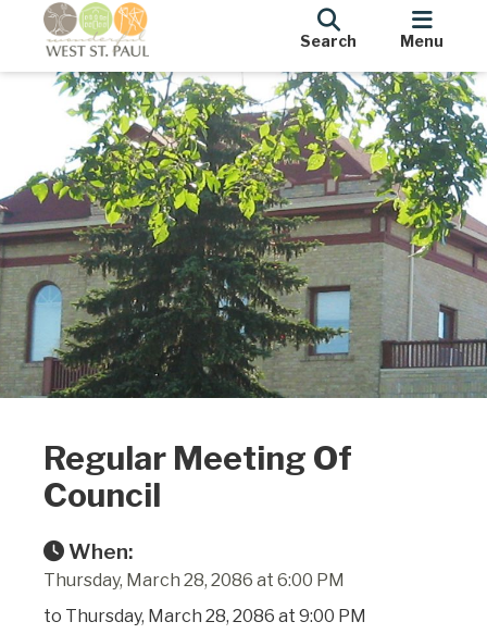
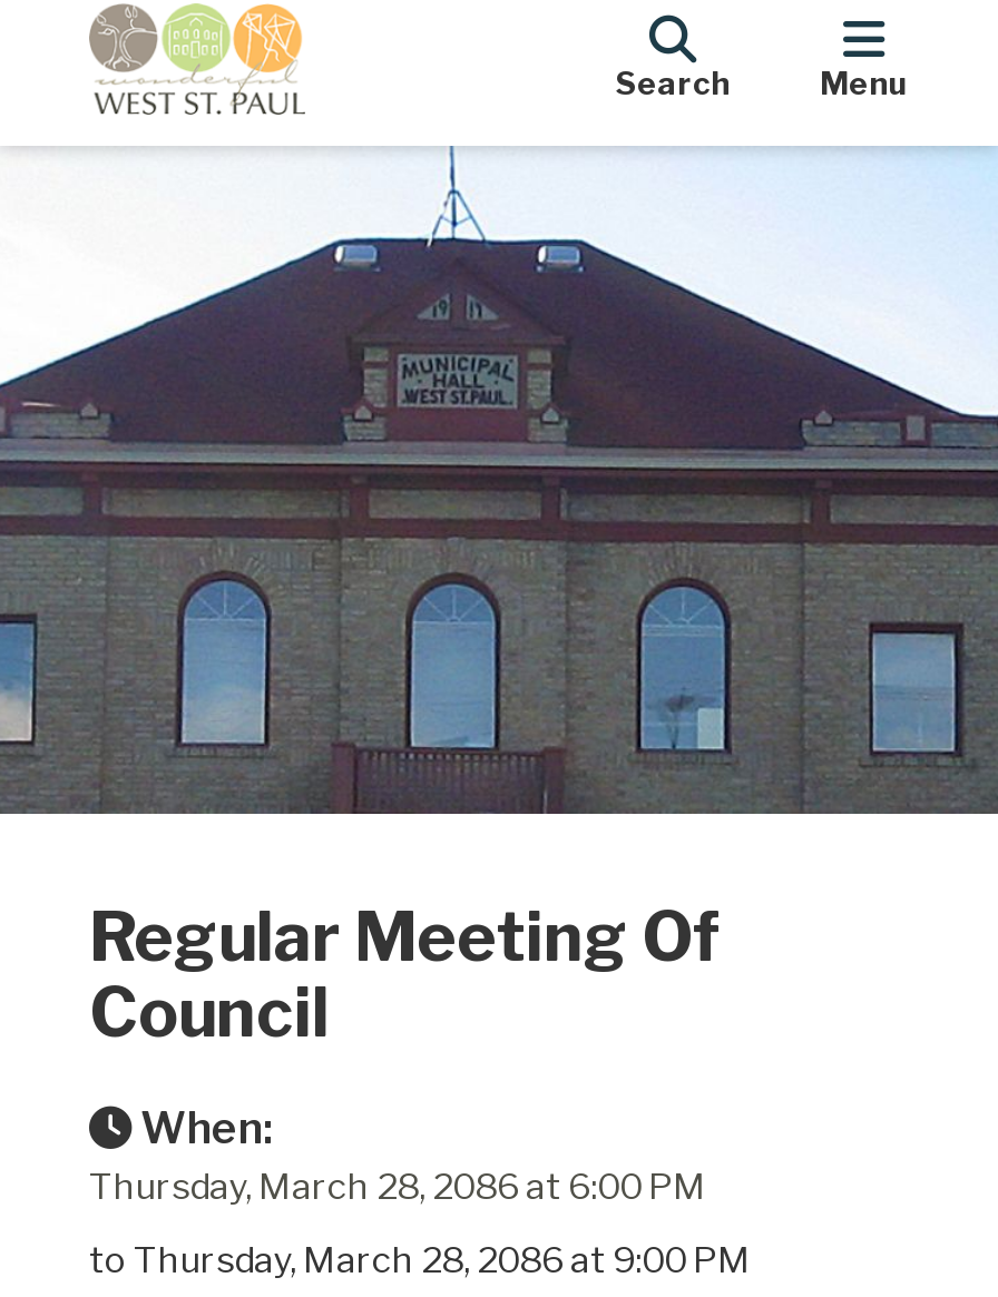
[3,71,484,398] [image] -> [7,146,991,814] [image]

